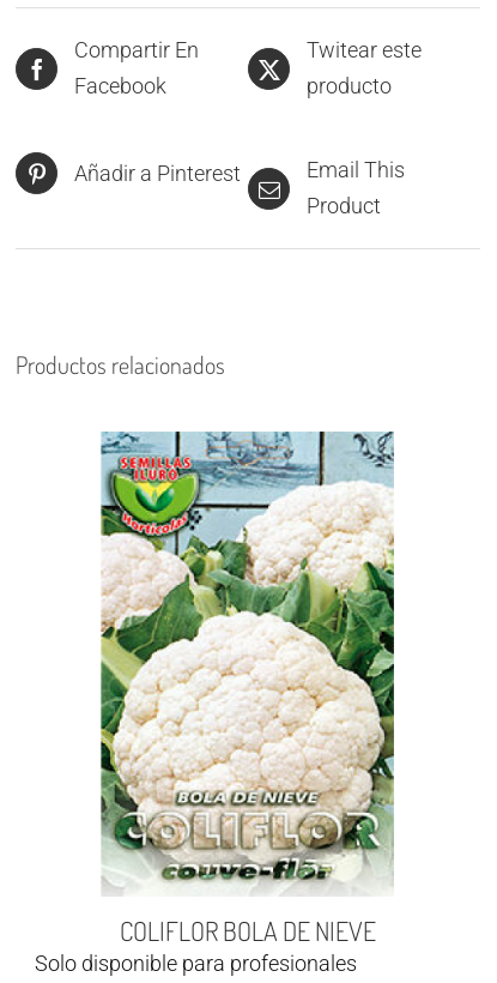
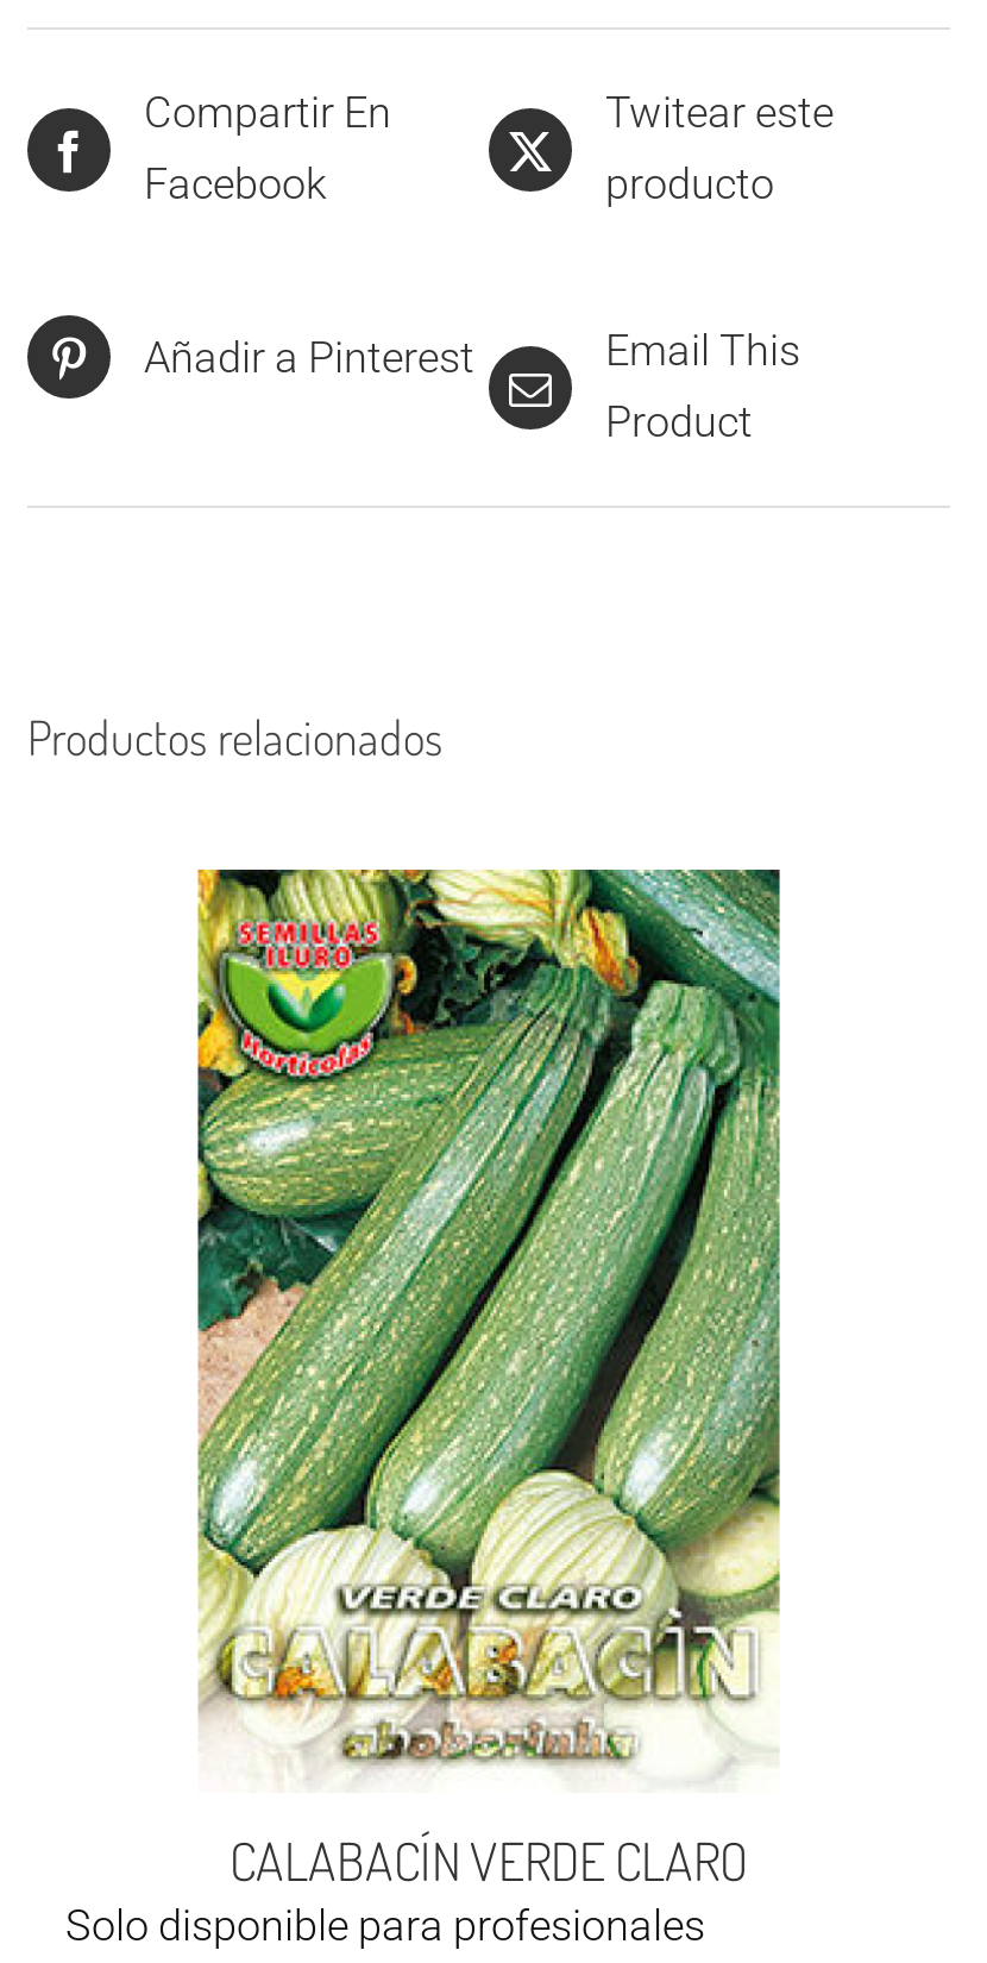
[99,430,395,948] [image] | COLIFLOR BOLA DE NIEVE -> [196,867,781,1894] [image] | CALABACÍN VERDE CLARO

